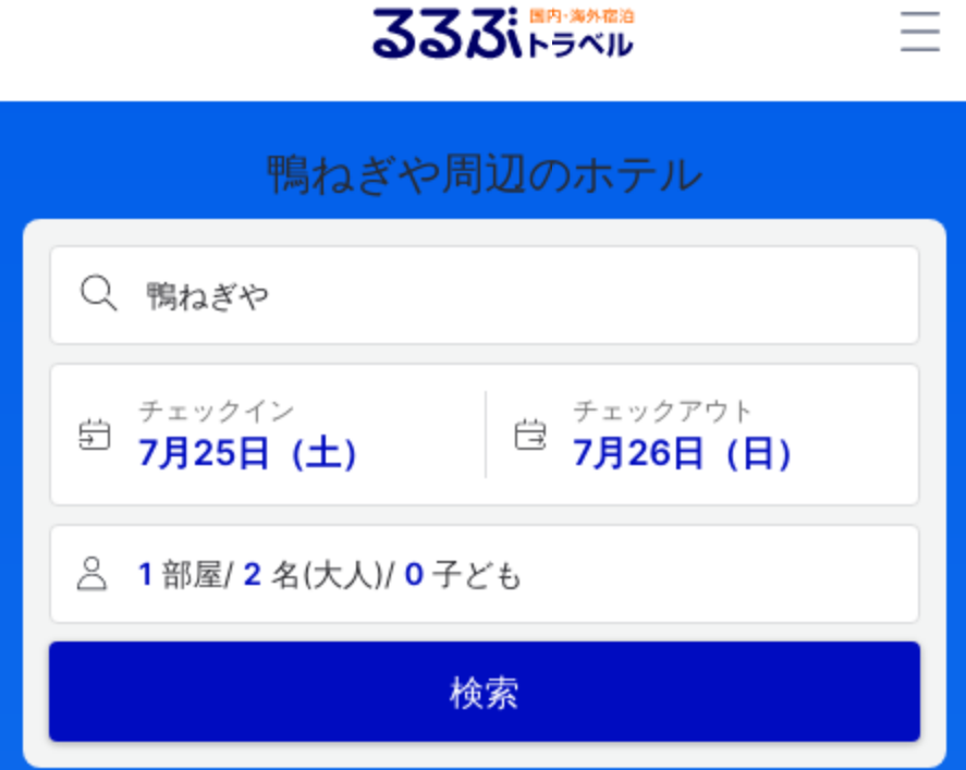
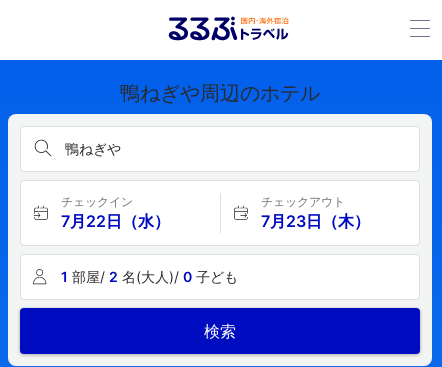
[138,430,376,474] 7月25日（土） -> [61,211,170,231] 7月22日（水）
[573,430,810,474] 7月26日（日） -> [260,211,369,231] 7月23日（木）

